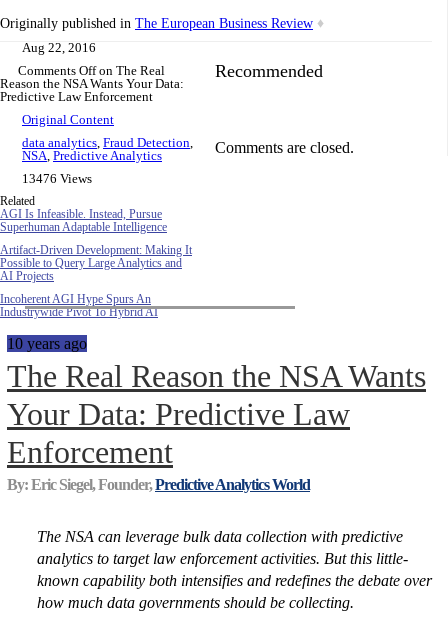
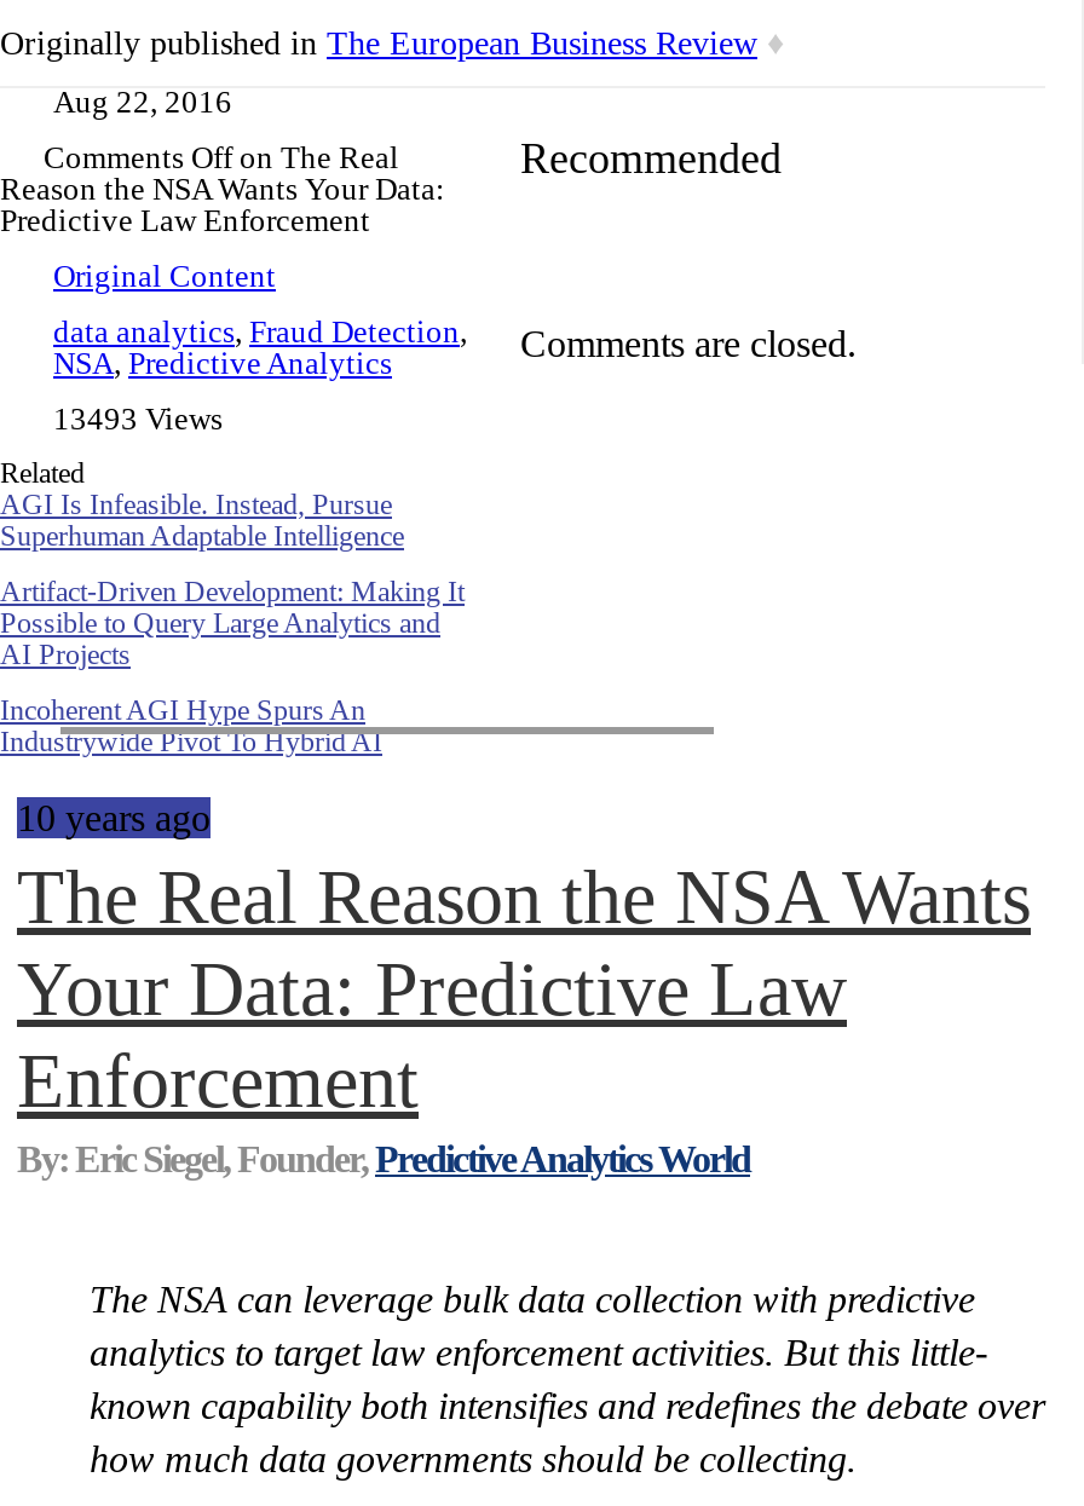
[22,171,92,186] 13476 Views -> [53,400,223,437] 13493 Views

